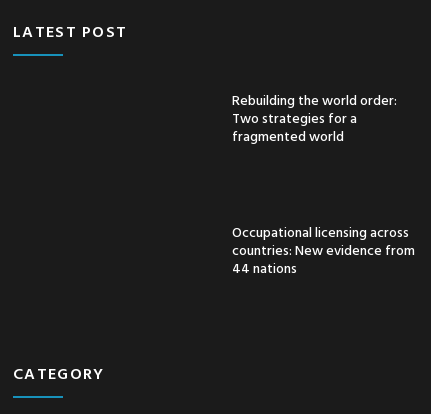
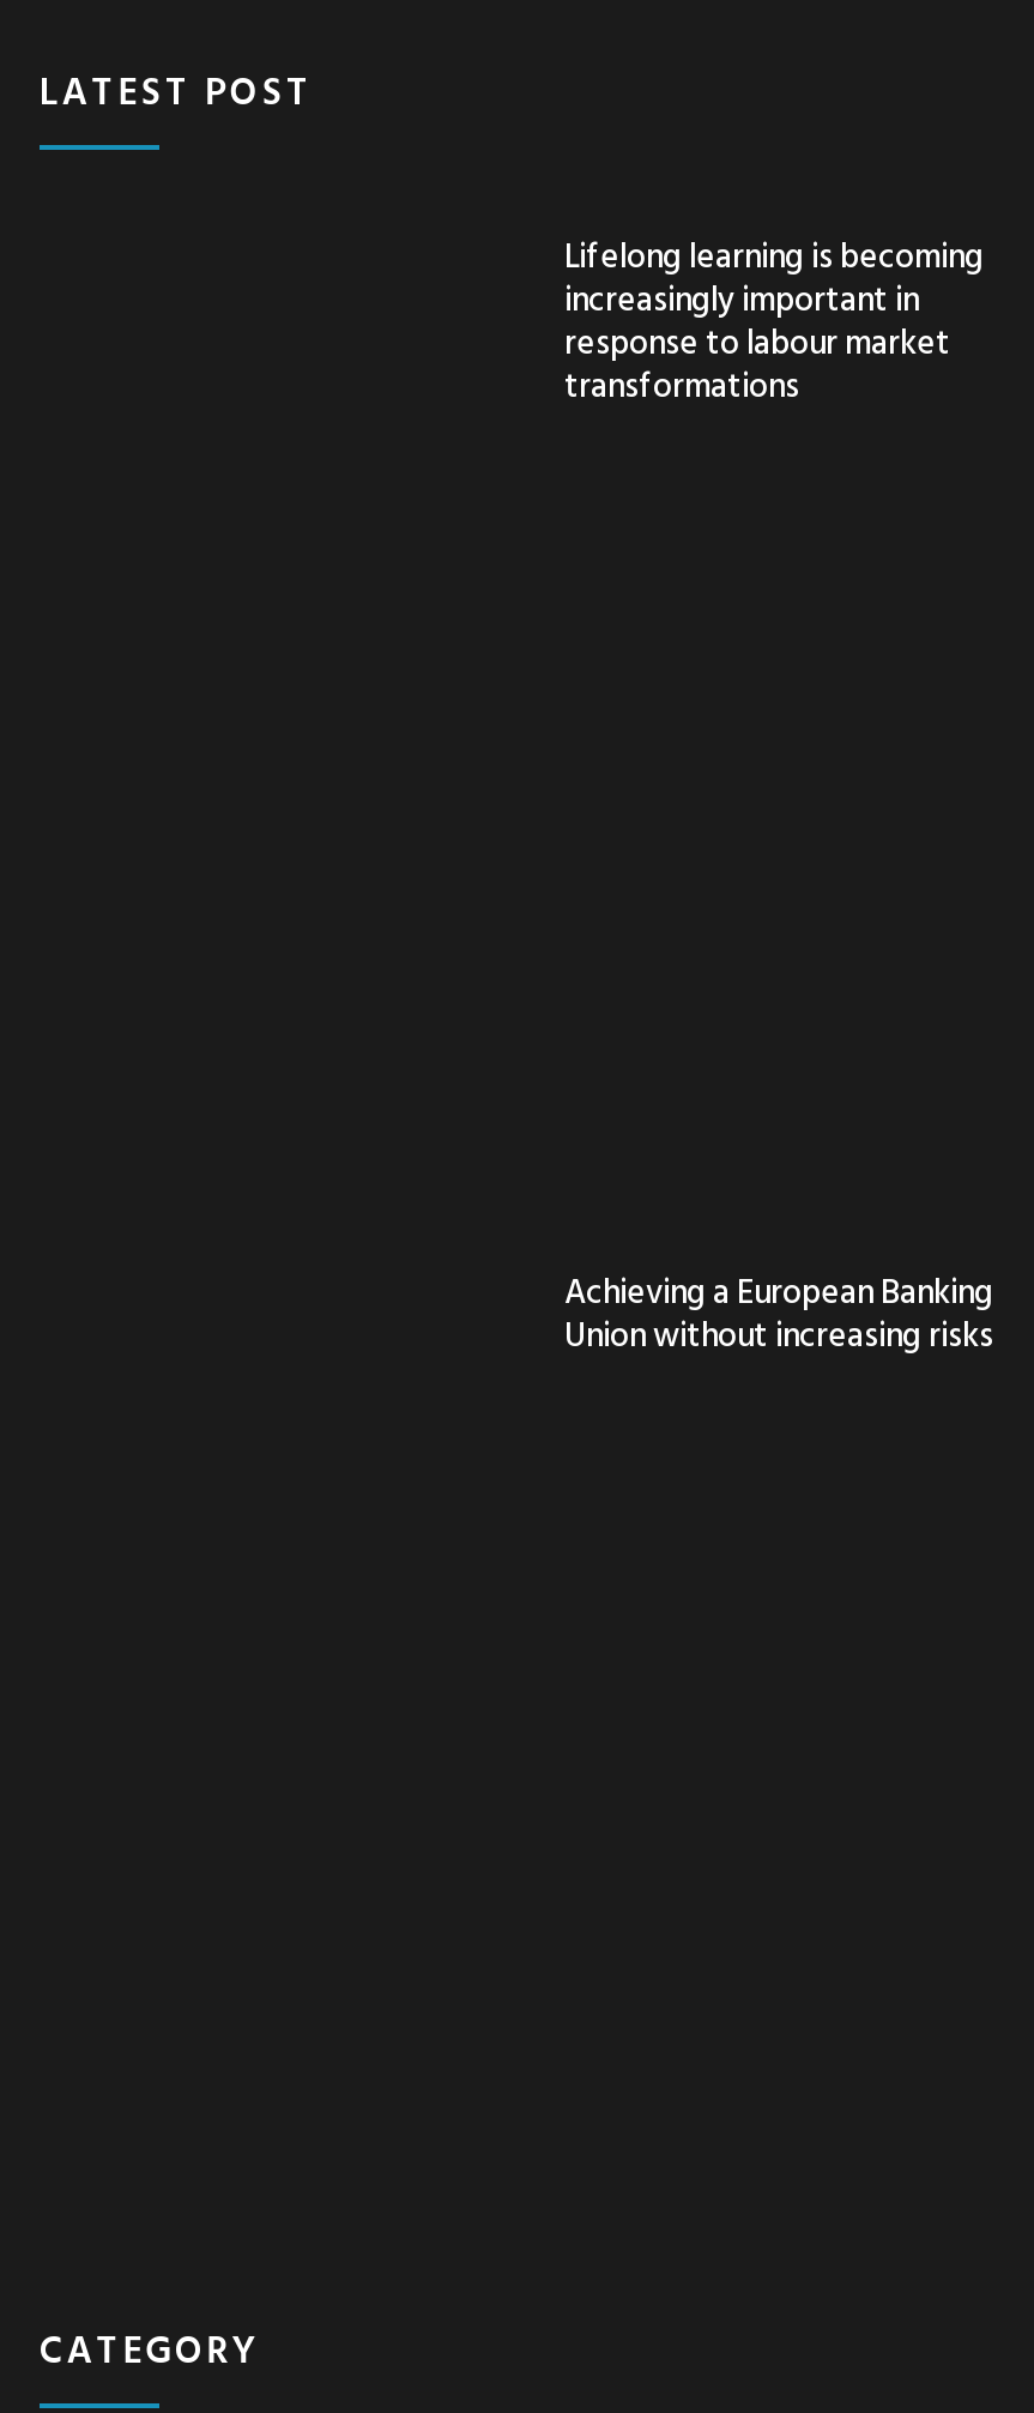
[232,89,397,146] Rebuilding the world order: | Two strategies for a | fragmented world -> [564,229,984,409] Lifelong learning is becoming | increasingly important in | response to labour market | transformations
[232,221,415,278] Occupational licensing across | countries: New evidence from | 44 nations -> [564,1265,993,1358] Achieving a European Banking | Union without increasing risks

